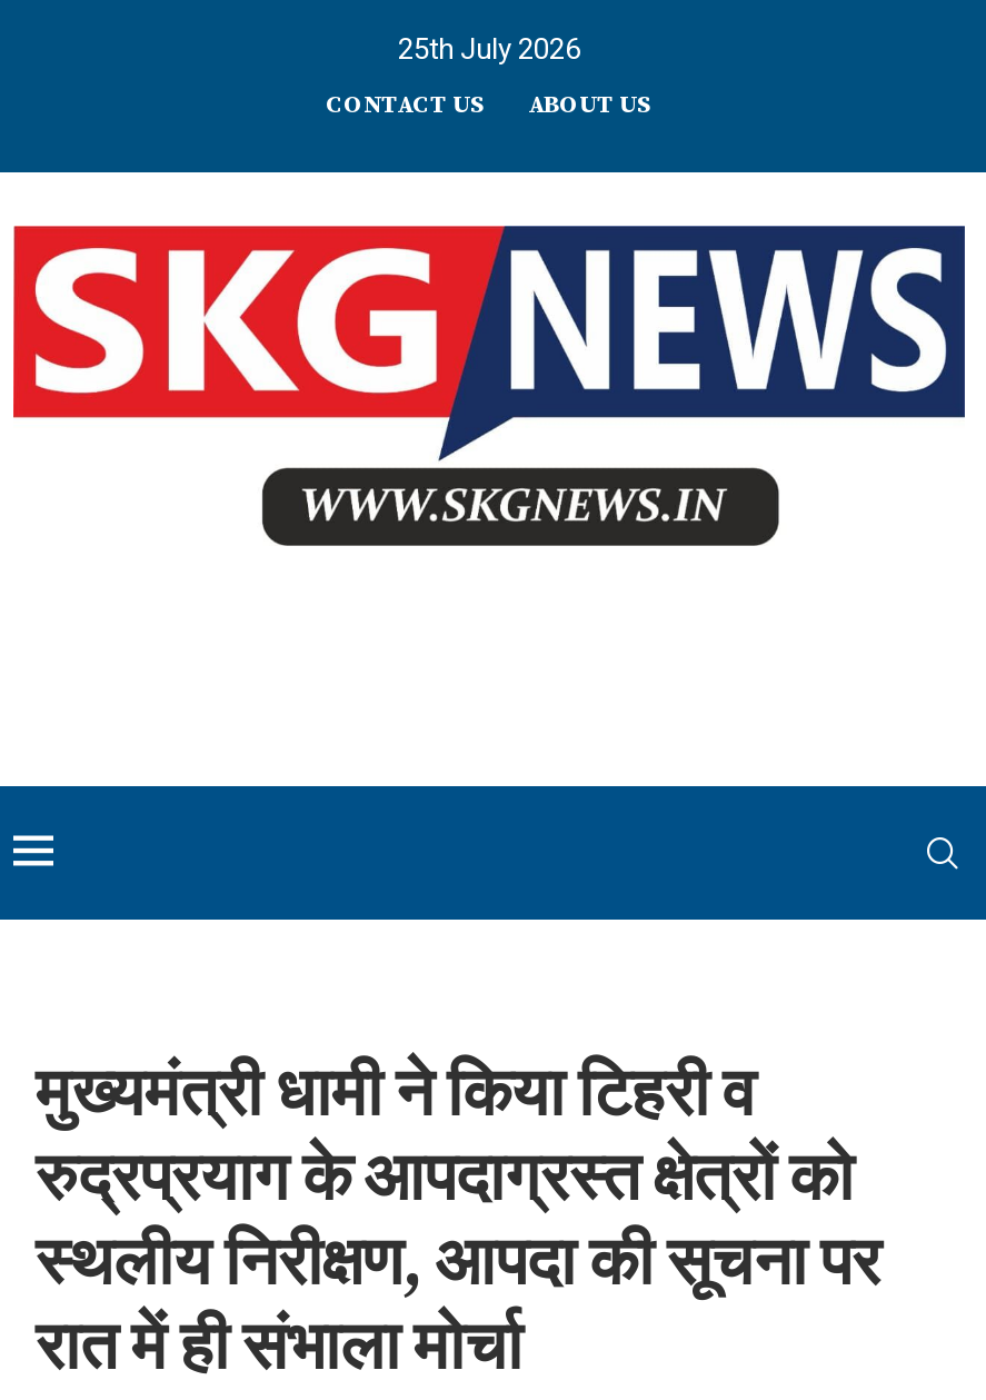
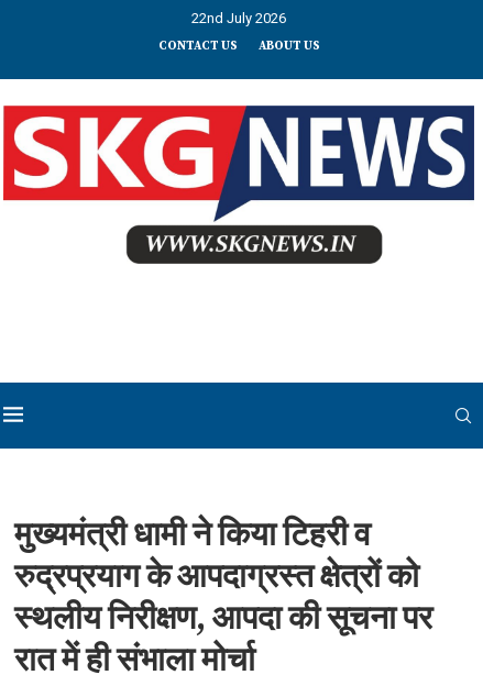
[398,32,580,66] 25th July 2026 -> [191,10,286,26] 22nd July 2026

